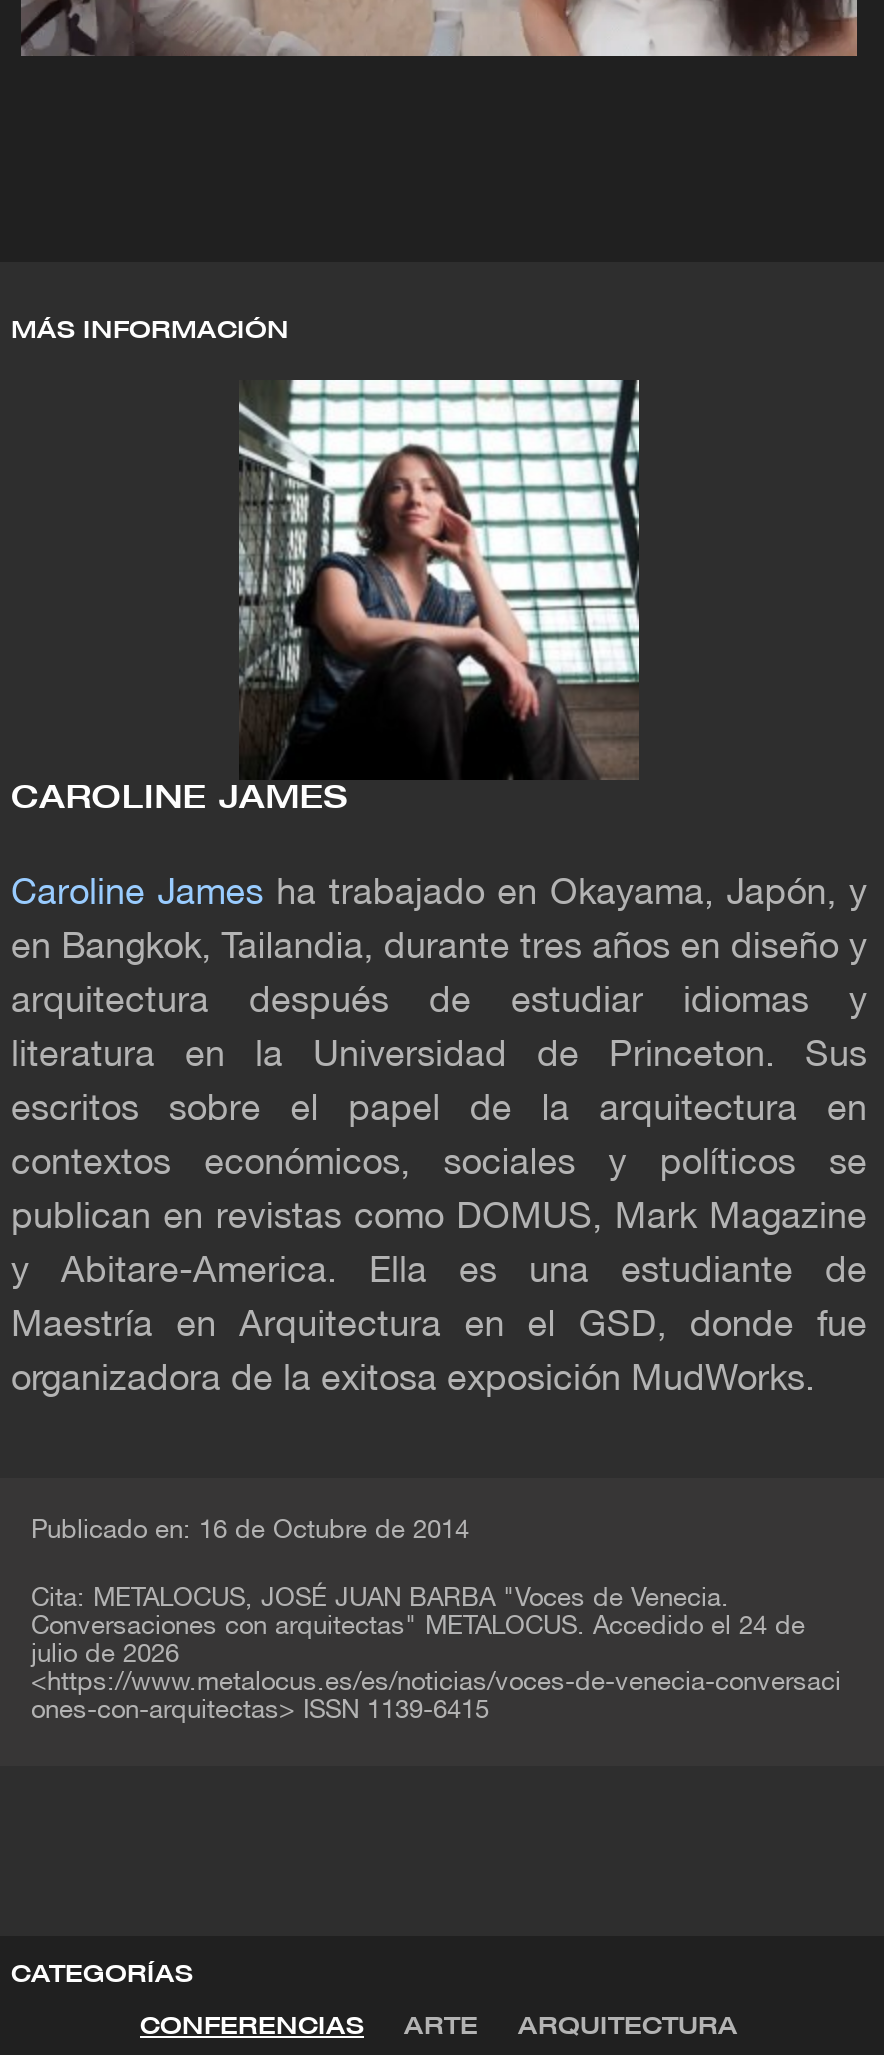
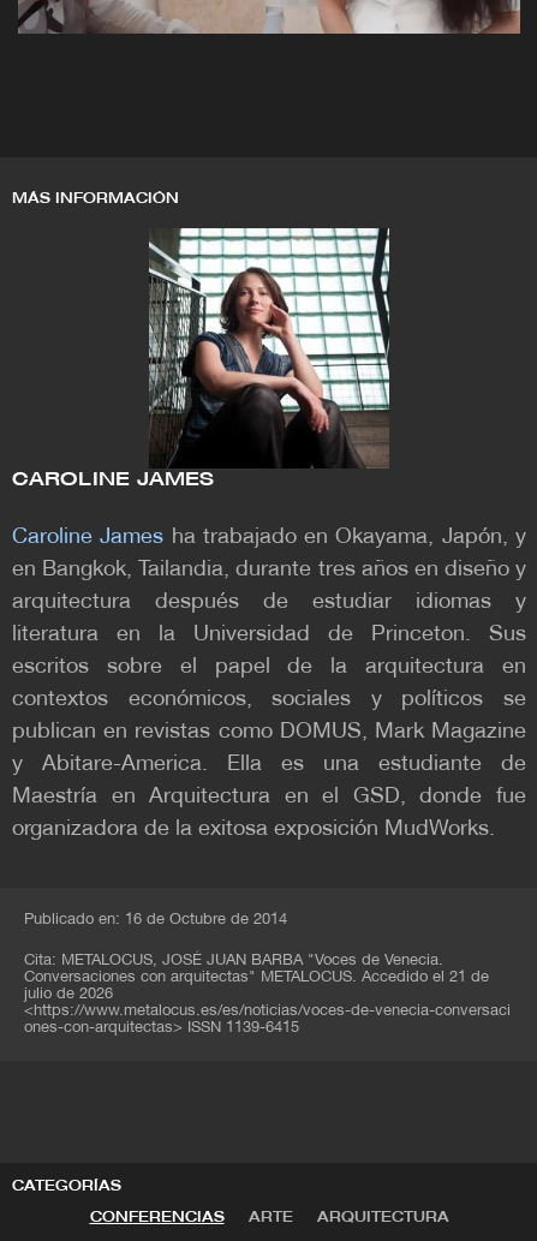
[31,1616,805,1640] Conversaciones con arquitectas" METALOCUS. Accedido el 24 de -> [24,971,489,985] Conversaciones con arquitectas" METALOCUS. Accedido el 21 de

